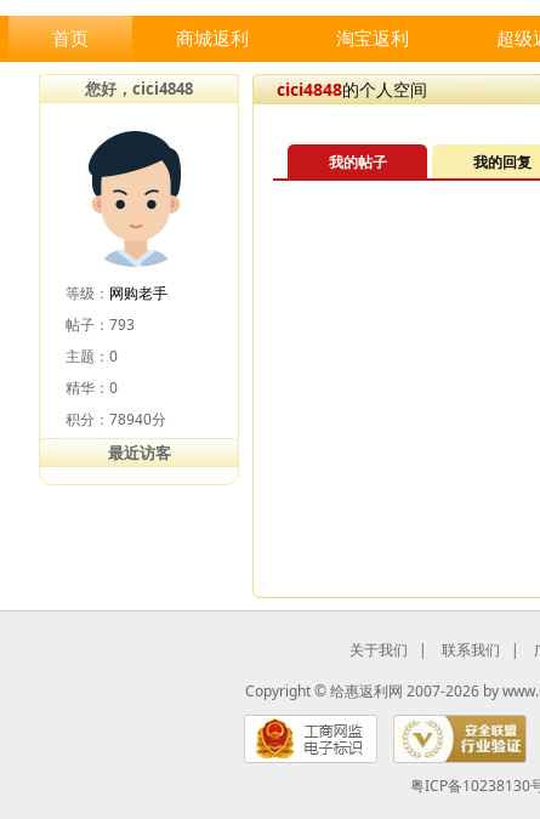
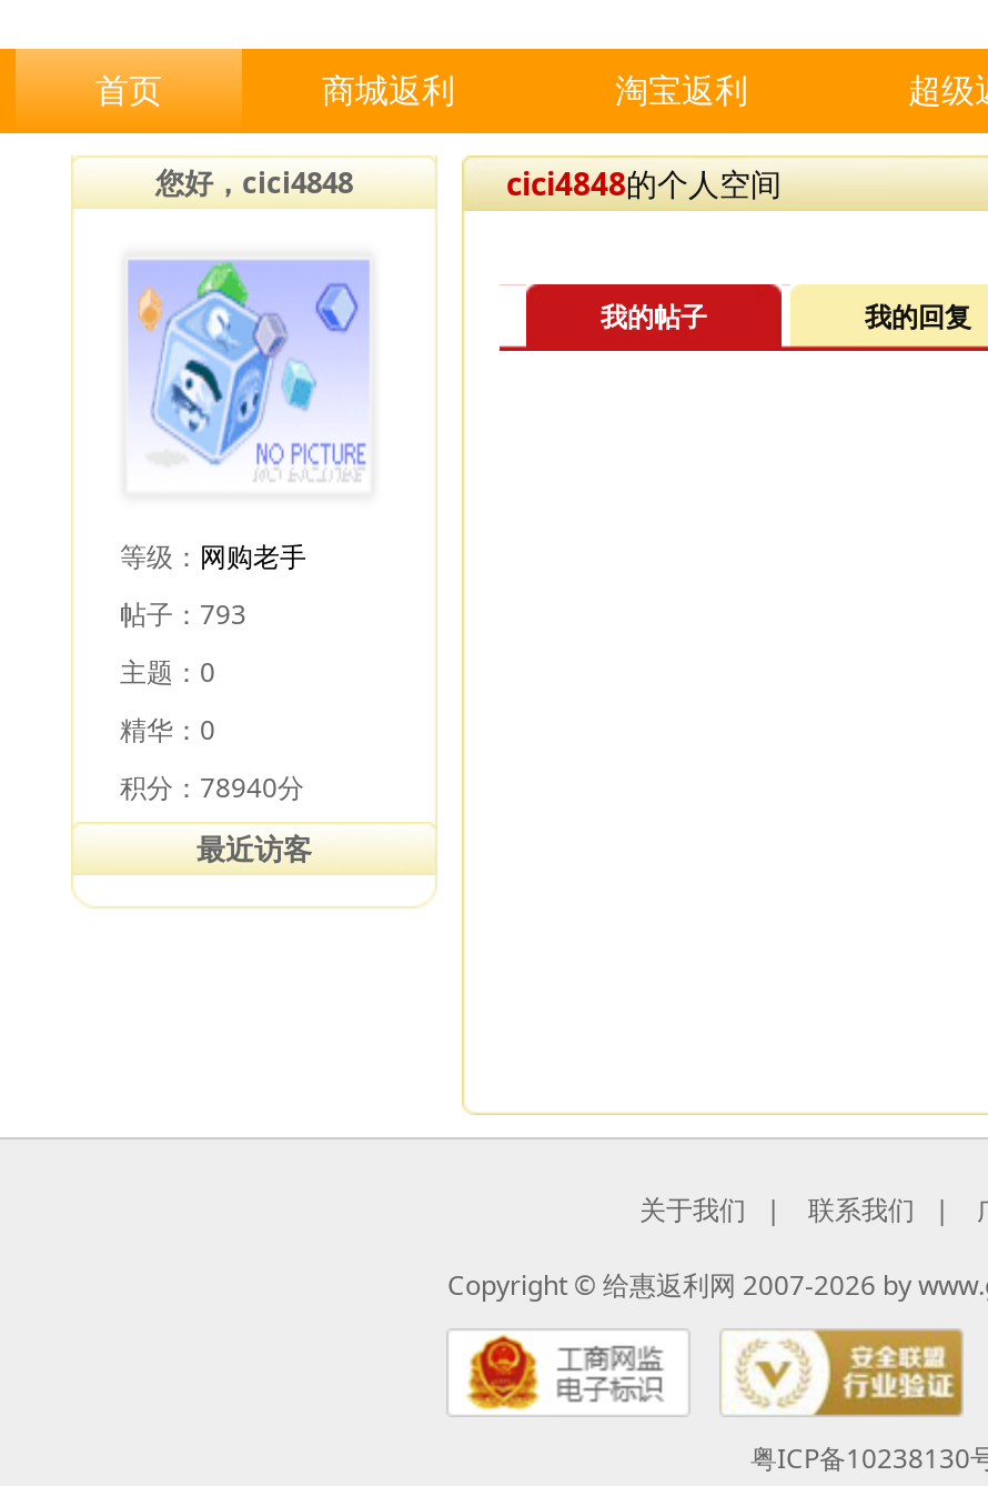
[70,130,201,267] [image] -> [127,258,371,506] [image]

